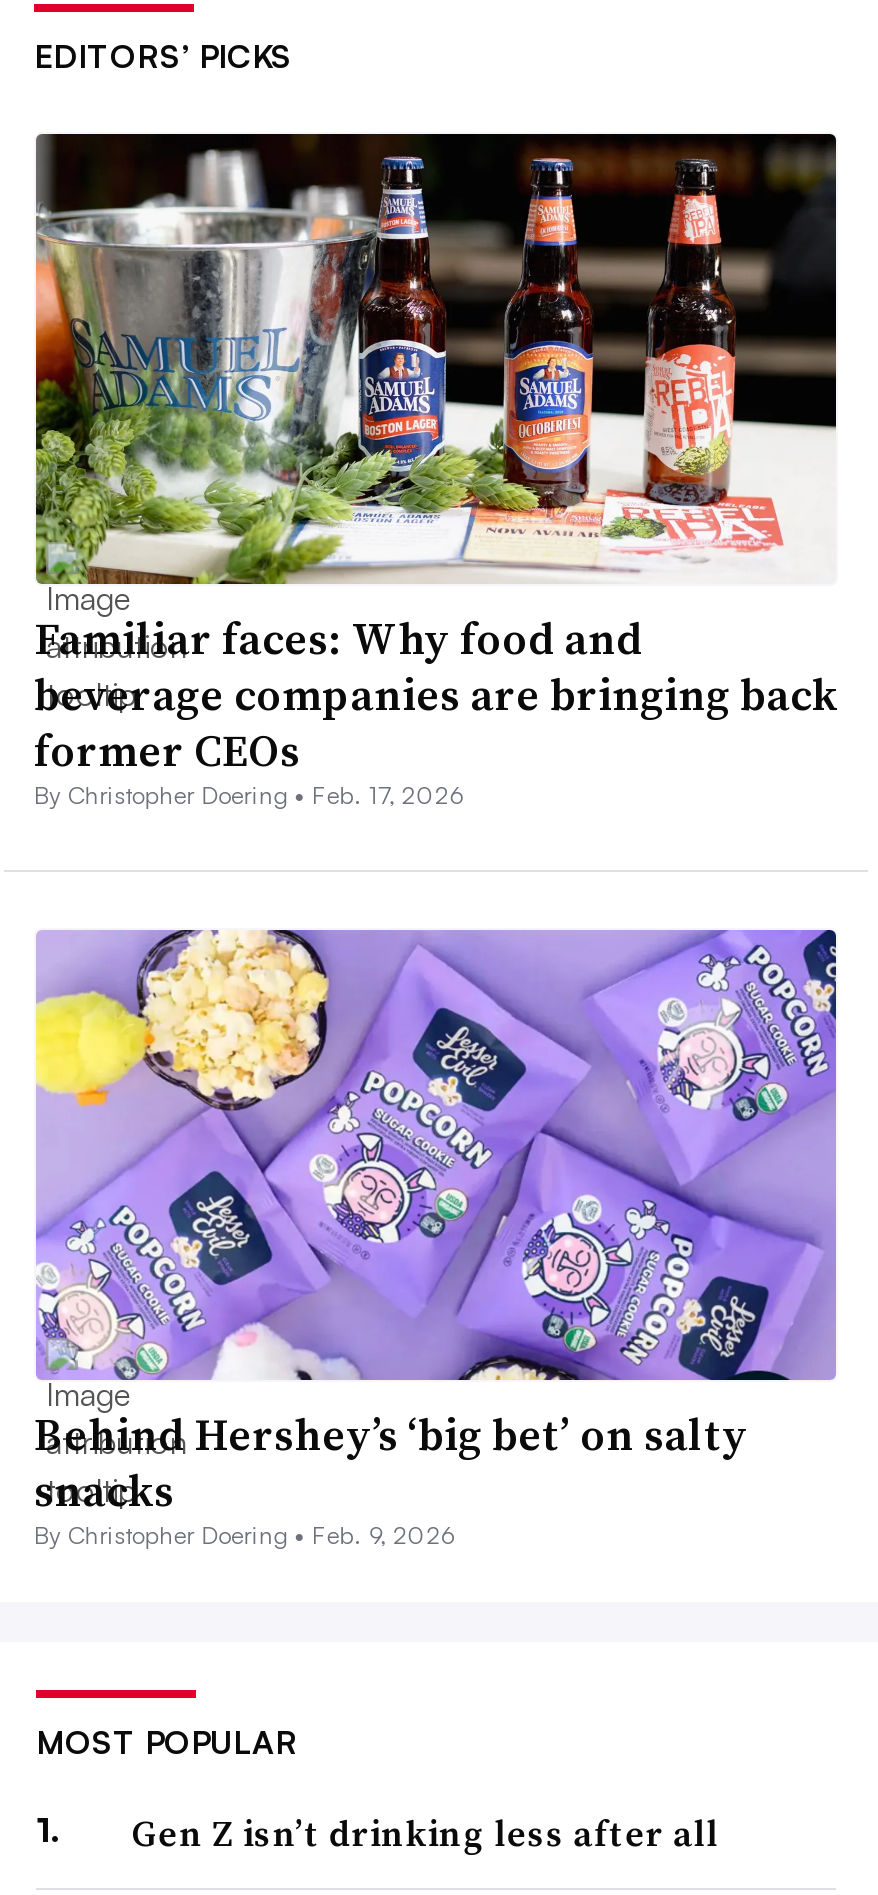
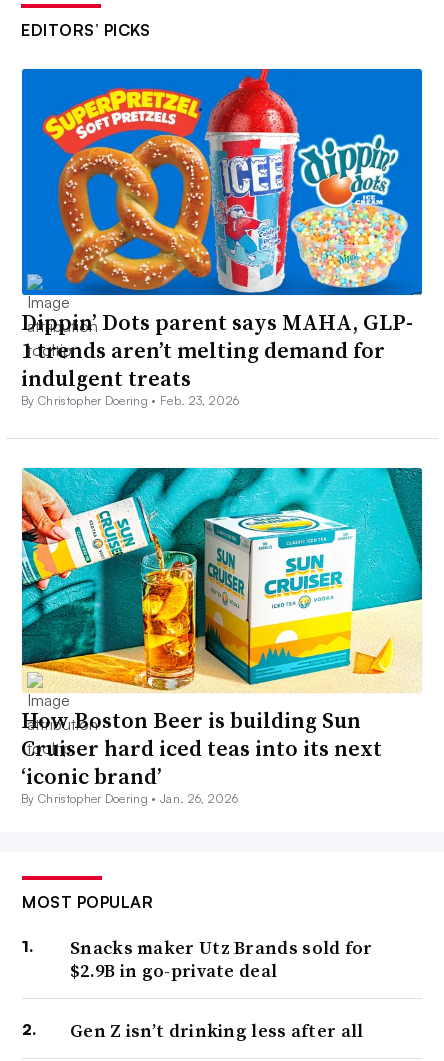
[34,132,838,811] [image] | Familiar faces: Why food and | beverage companies are bringing back | former CEOs | By Christopher Doering • Feb. 17, 2026 -> [21,68,423,408] [image] | Dippin’ Dots parent says MAHA, GLP- | 1 trends aren’t melting demand for | indulgent treats | By Christopher Doering • Feb. 23, 2026
[34,928,838,1551] [image] | Behind Hershey’s ‘big bet’ on salty | snacks | By Christopher Doering • Feb. 9, 2026 -> [21,467,423,806] [image] | How Boston Beer is building Sun | Cruiser hard iced teas into its next | ‘iconic brand’ | By Christopher Doering • Jan. 26, 2026
none -> [70,935,373,983] Snacks maker Utz Brands sold for | $2.9B in go-private deal

